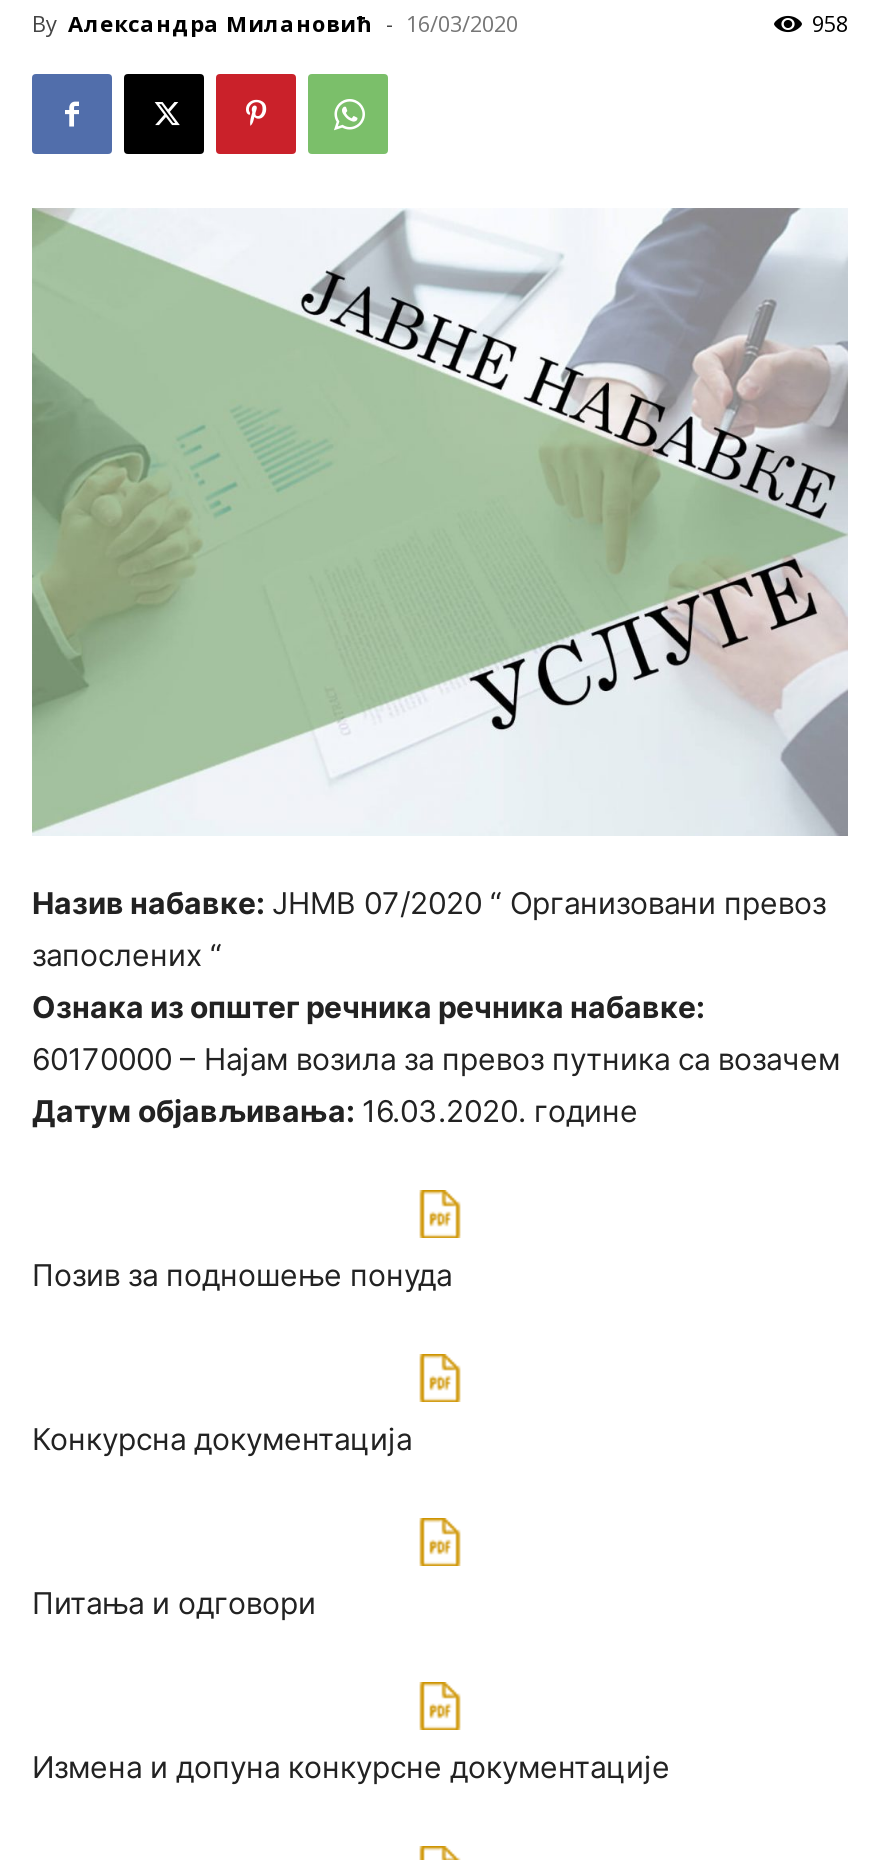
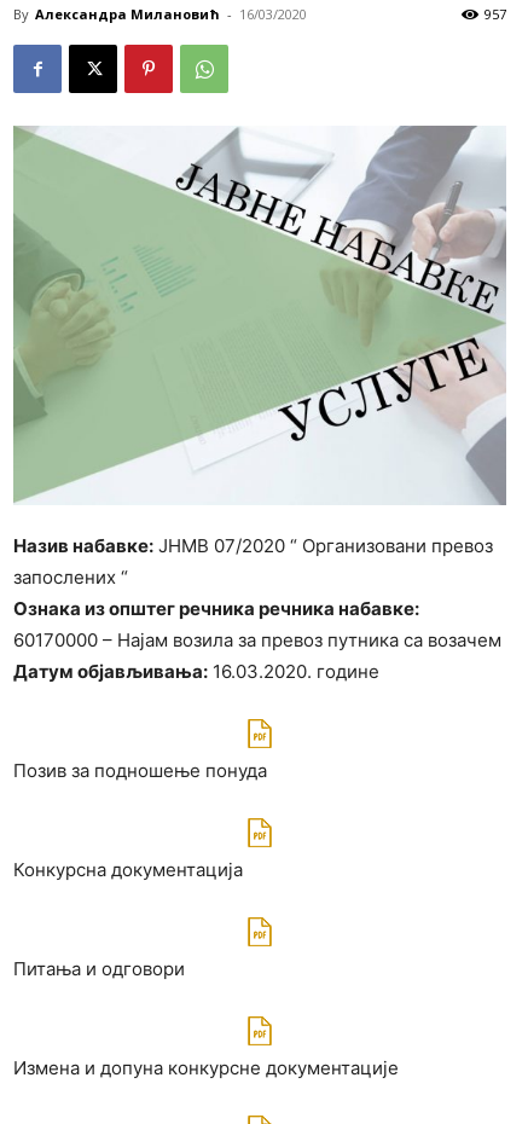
[812,8,848,38] 958 -> [485,5,506,23] 957

